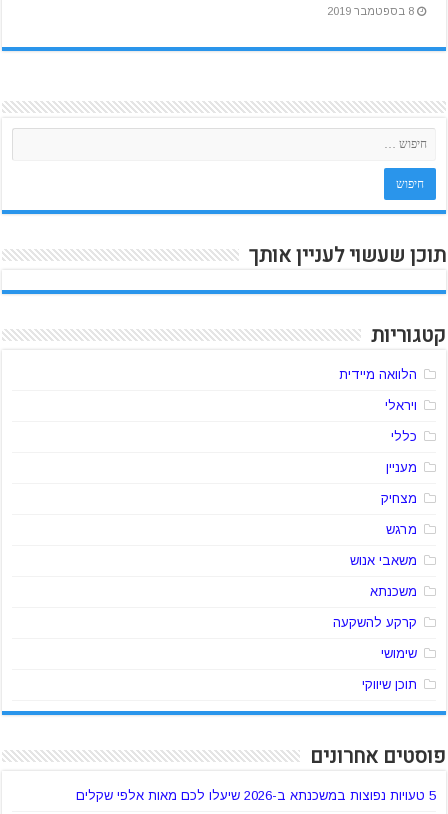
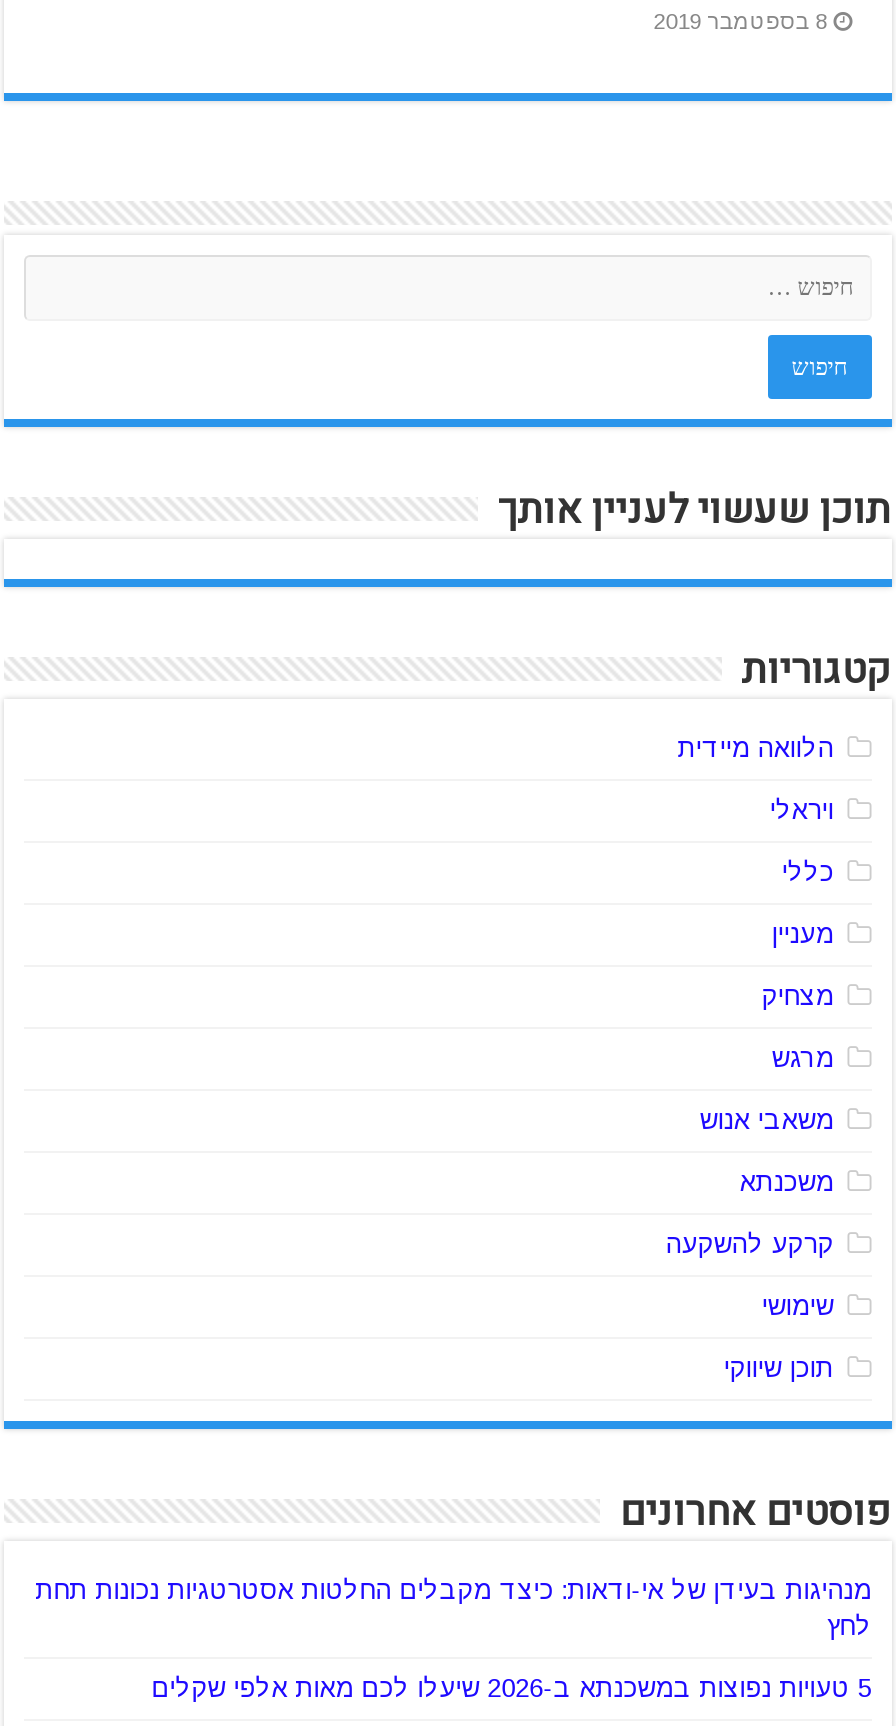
none -> [36,1575,872,1641] מנהיגות בעידן של אי-ודאות: כיצד מקבלים החלטות אסטרטגיות נכונות תחת | לחץ

